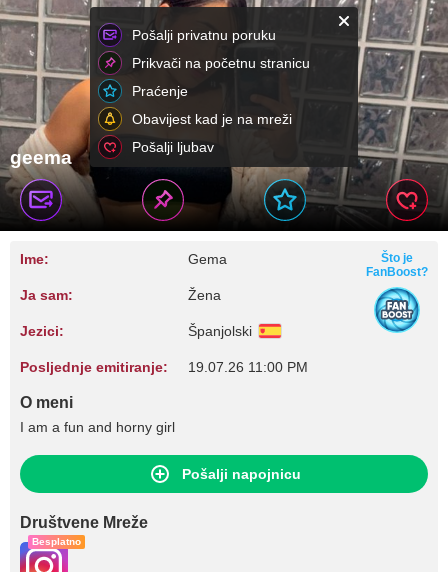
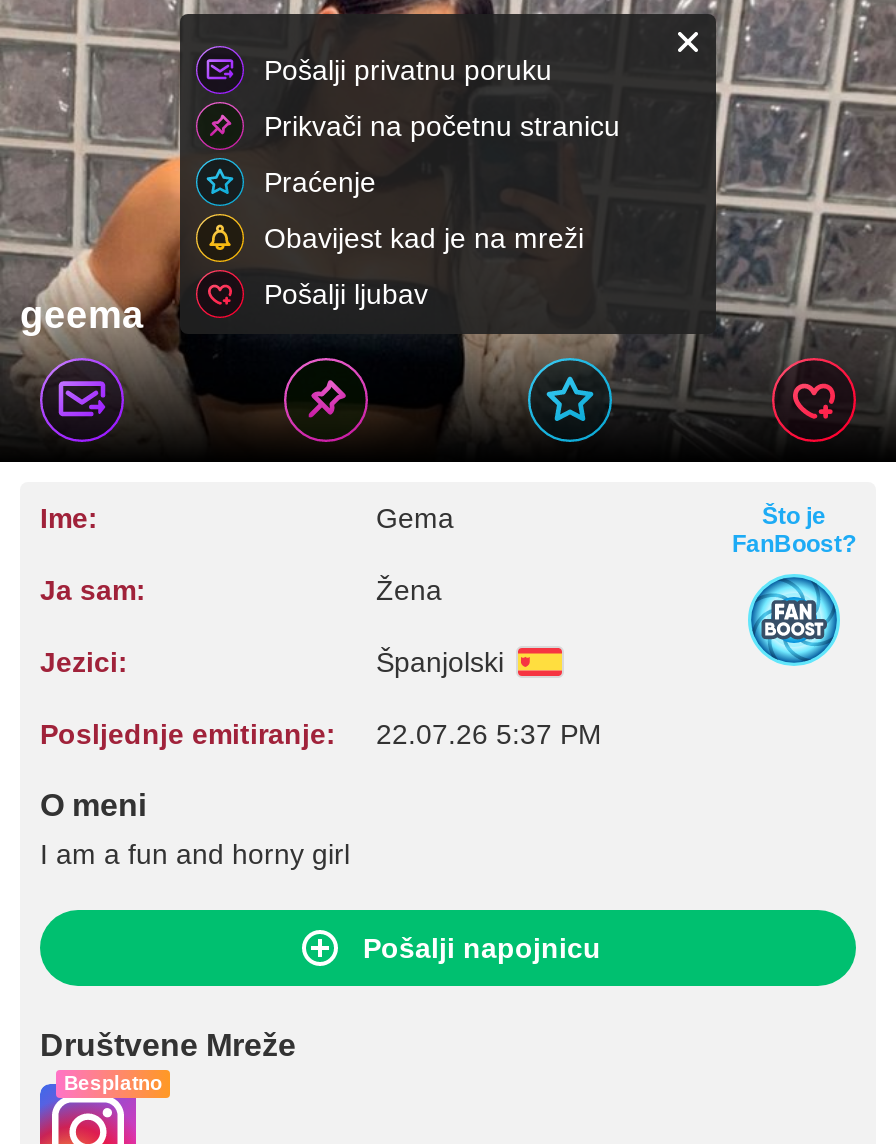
[20,359,308,375] Posljednje emitiranje: 19.07.26 11:00 PM -> [40,718,602,750] Posljednje emitiranje: 22.07.26 5:37 PM

